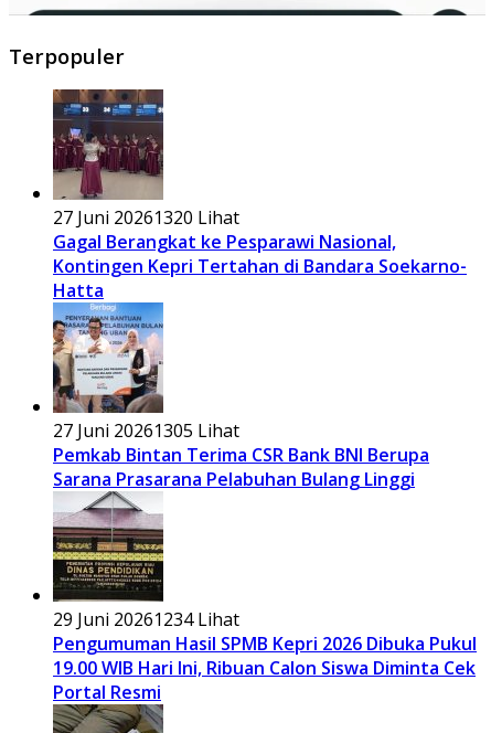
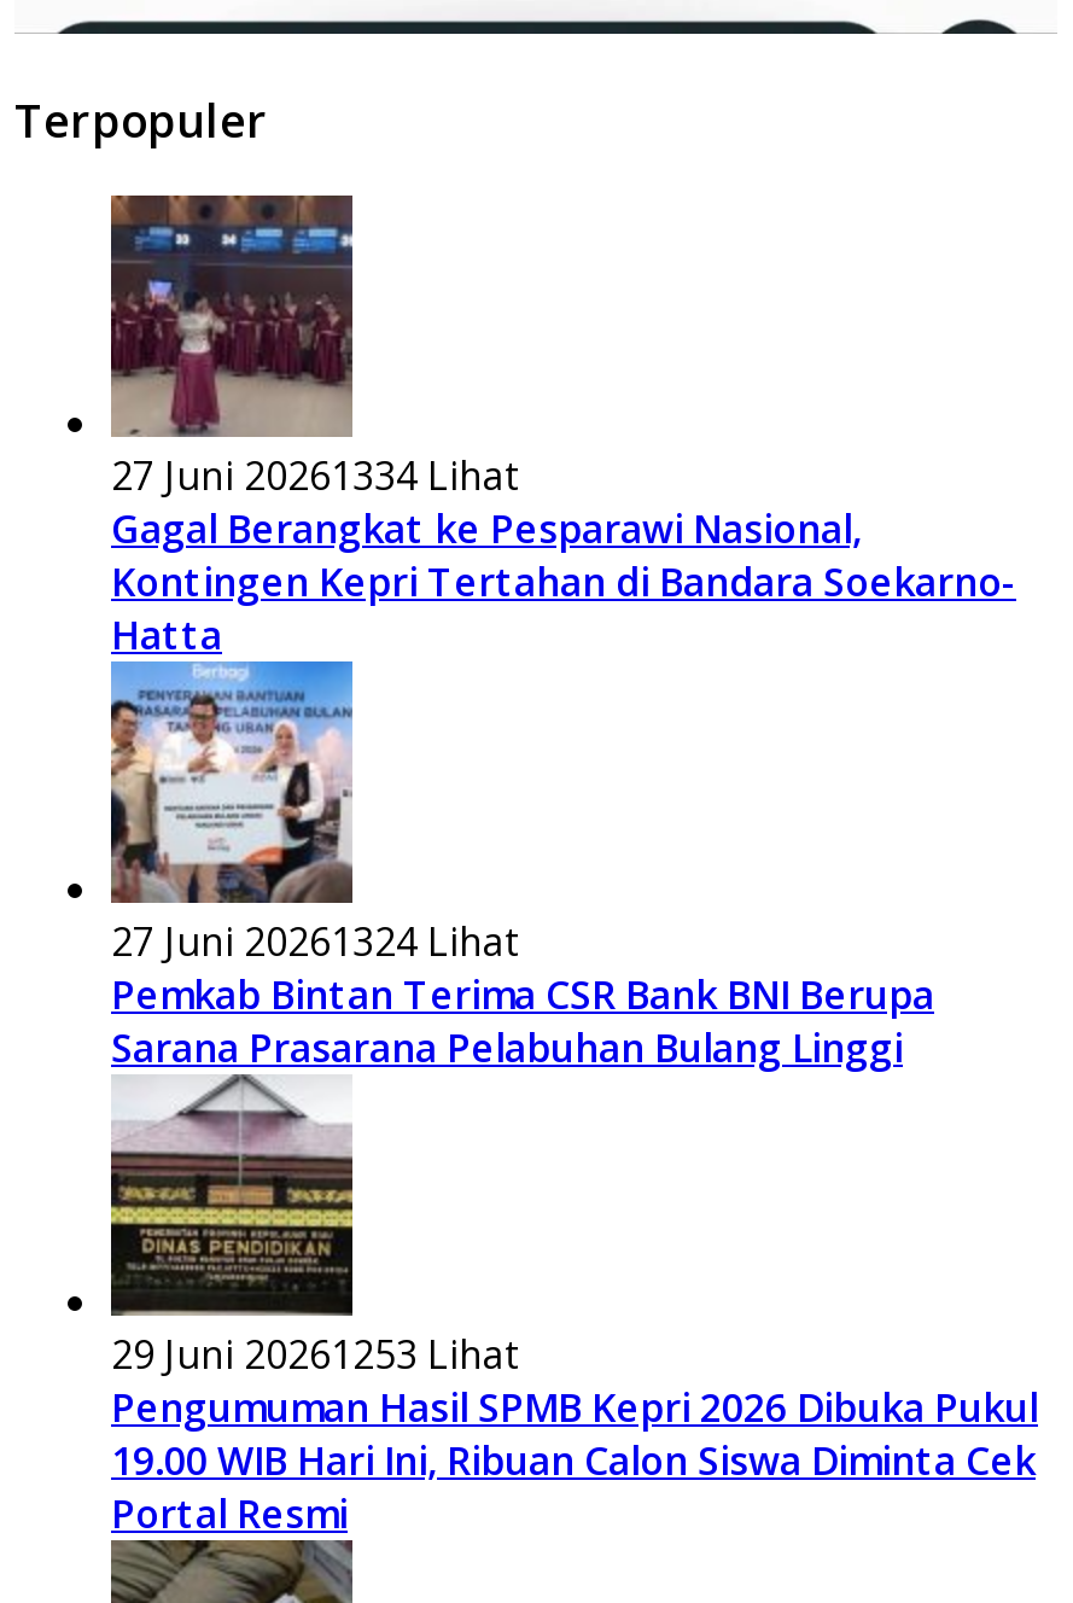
[53,206,239,230] 27 Juni 20261320 Lihat -> [111,450,519,503] 27 Juni 20261334 Lihat
[53,419,239,443] 27 Juni 20261305 Lihat -> [111,916,519,969] 27 Juni 20261324 Lihat
[53,607,239,632] 29 Juni 20261234 Lihat -> [111,1329,519,1382] 29 Juni 20261253 Lihat

